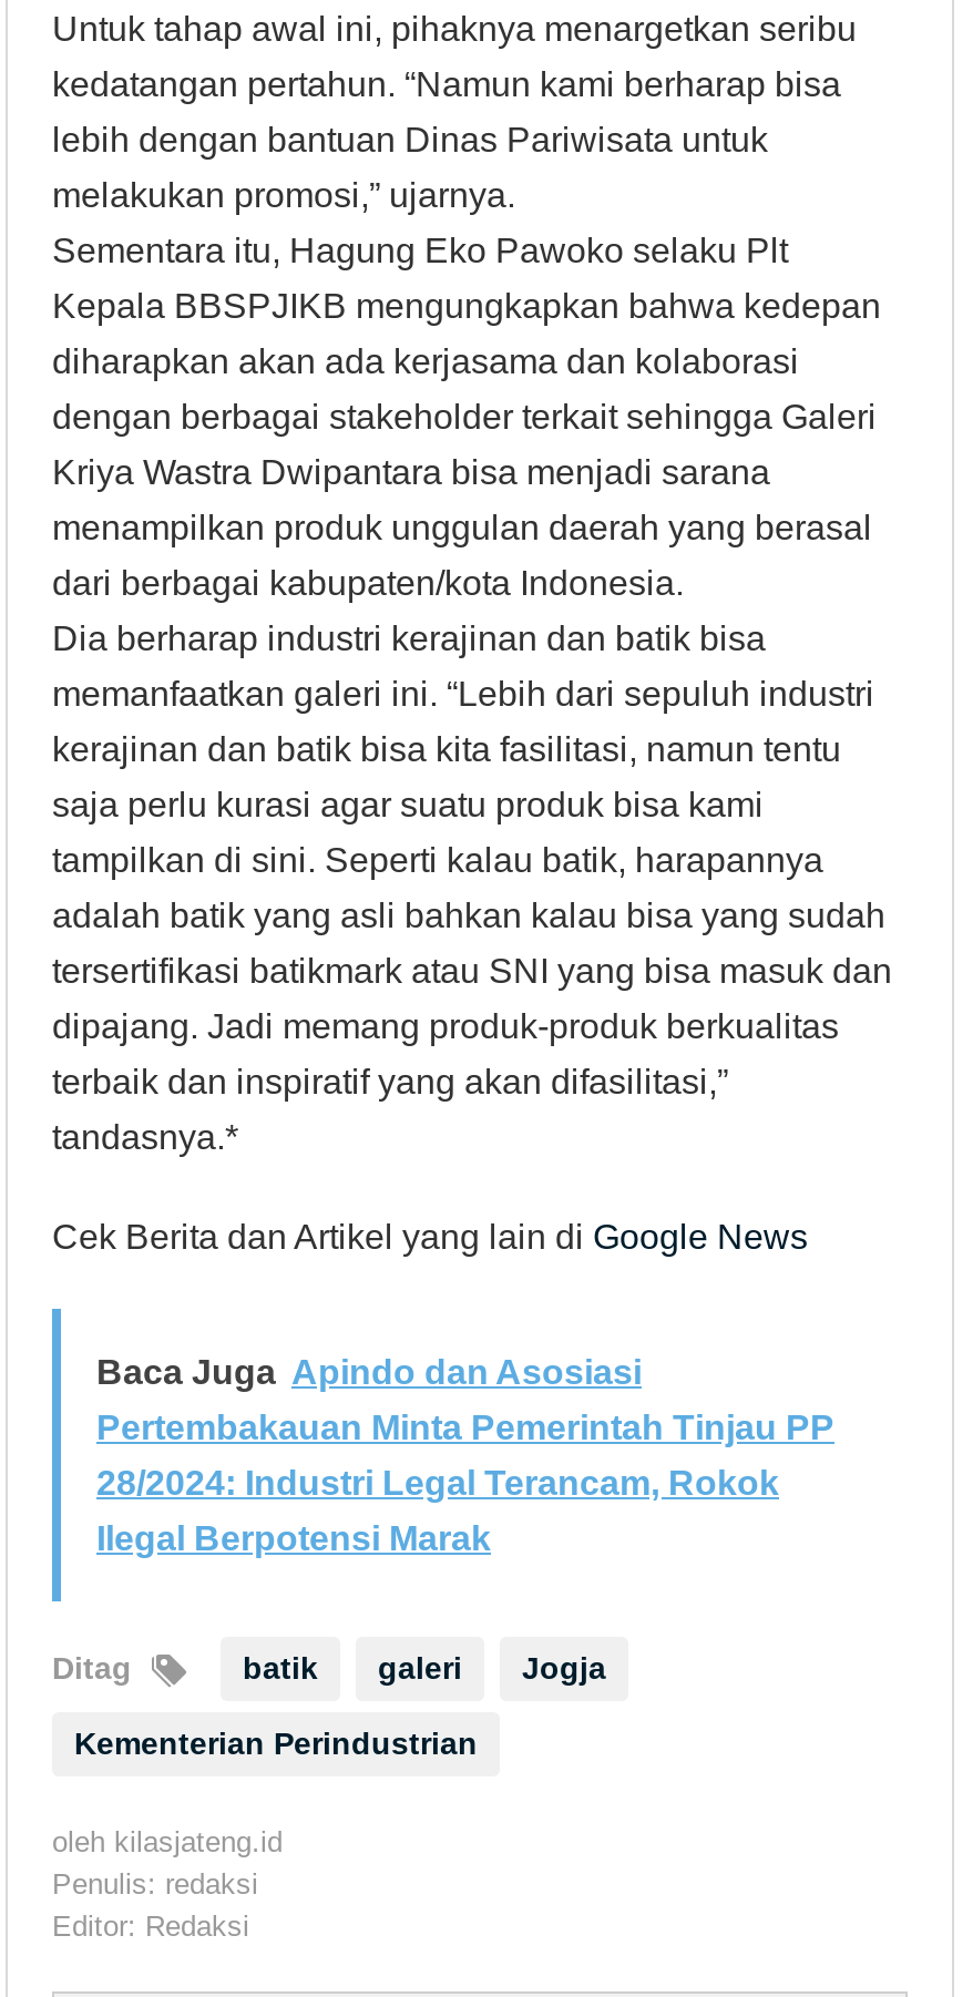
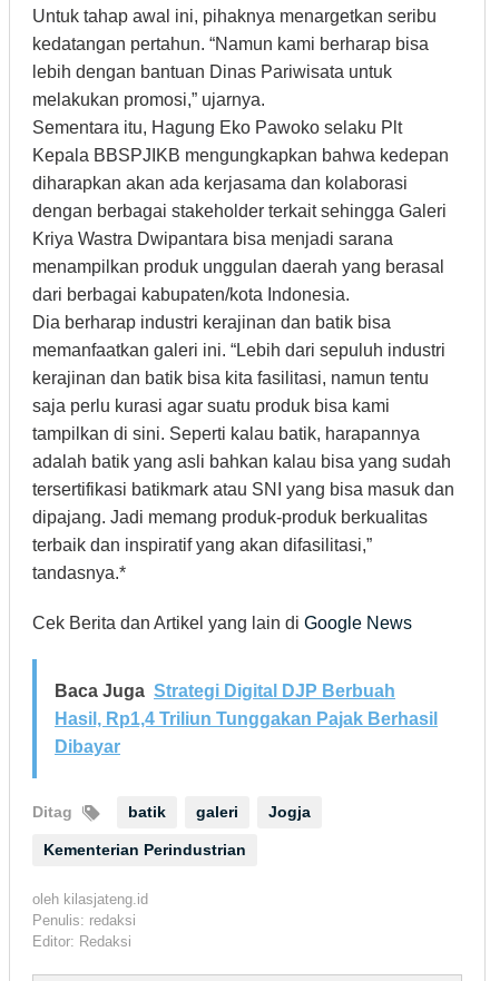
[96,1353,834,1557] Baca Juga Apindo dan Asosiasi | Pertembakauan Minta Pemerintah Tinjau PP | 28/2024: Industri Legal Terancam, Rokok | Ilegal Berpotensi Marak -> [55,681,438,756] Baca Juga Strategi Digital DJP Berbuah | Hasil, Rp1,4 Triliun Tunggakan Pajak Berhasil | Dibayar

